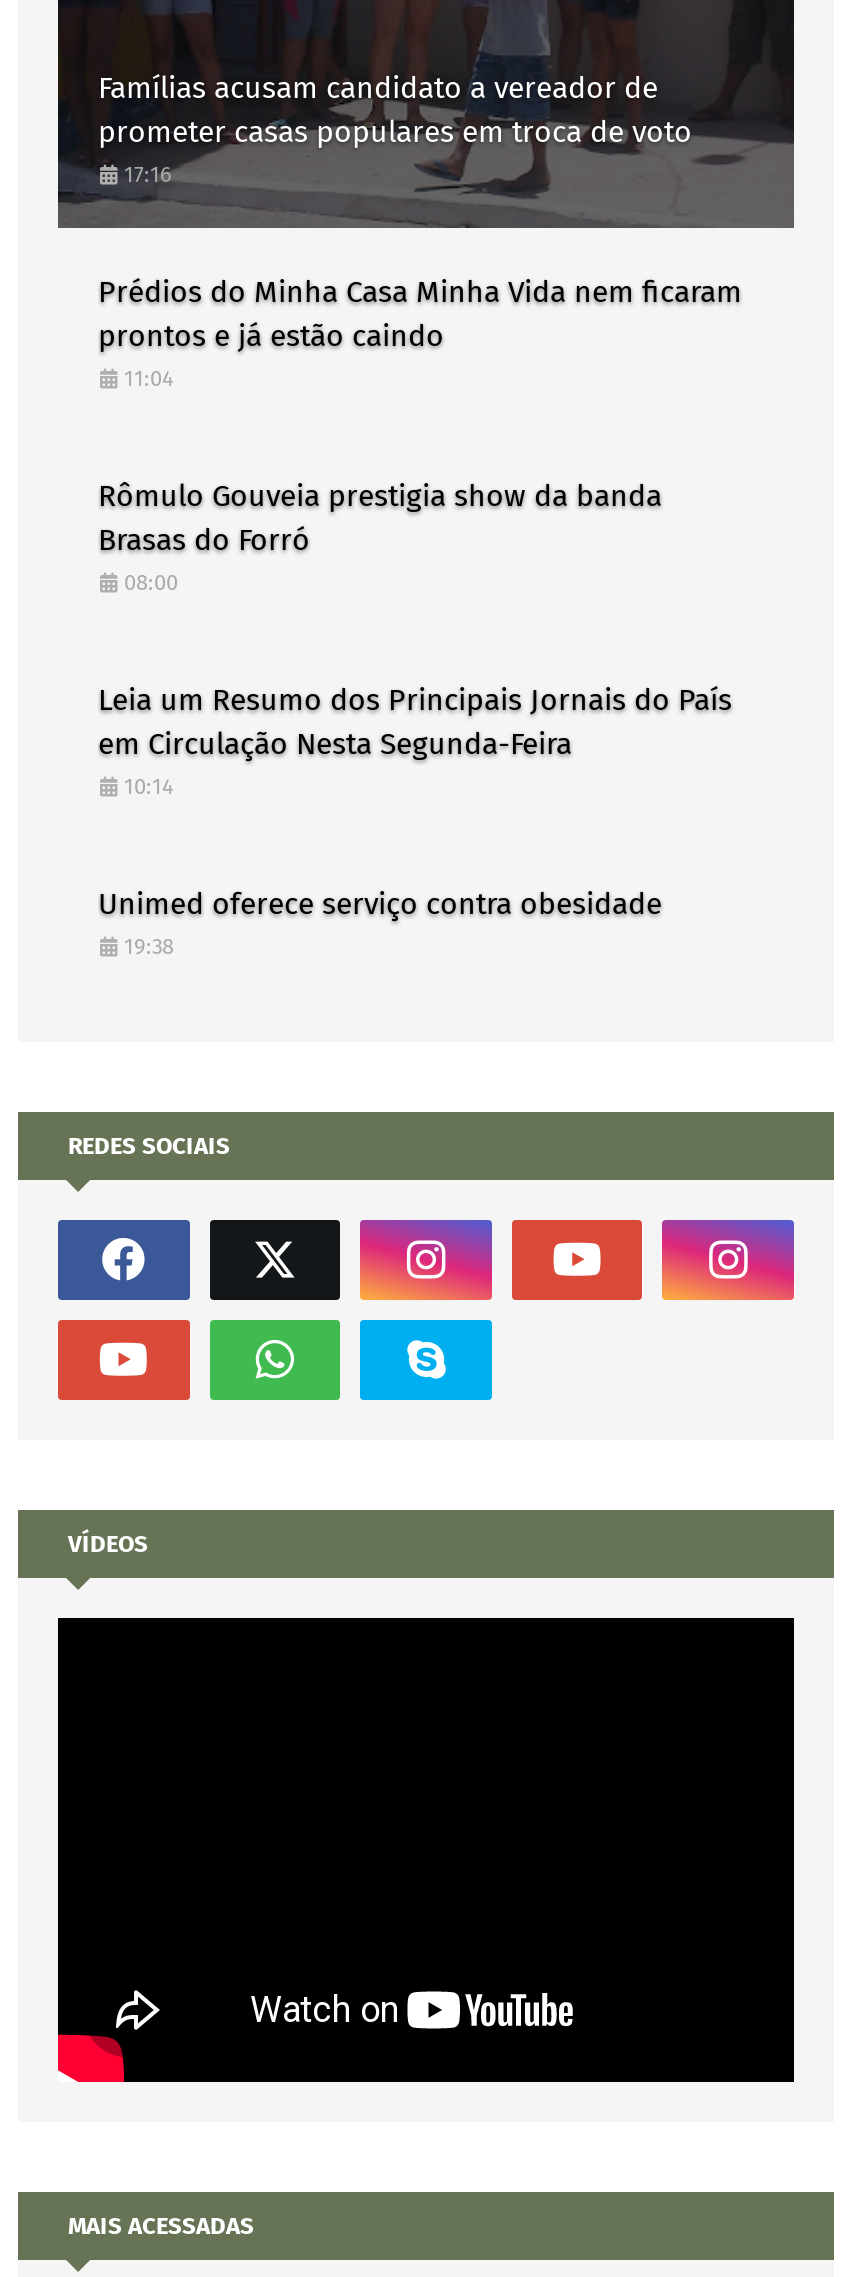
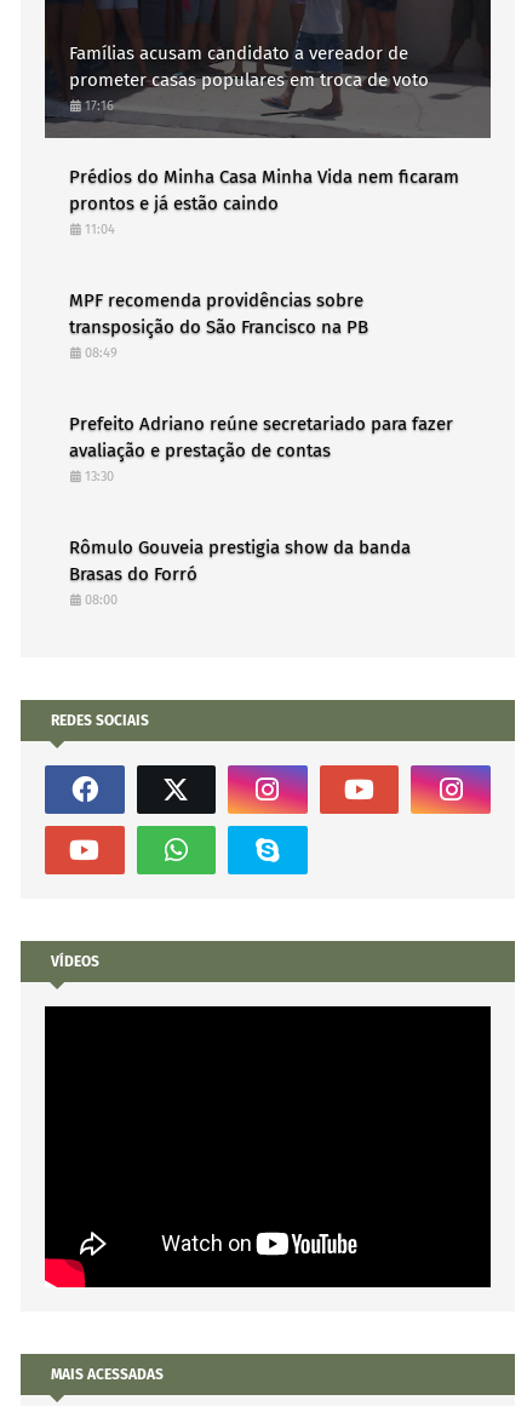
none -> [69,289,453,484] MPF recomenda providências sobre | transposição do São Francisco na PB | 08:49 | Prefeito Adriano reúne secretariado para fazer | avaliação e prestação de contas | 13:30
moved [98,478,662,596] -> [69,536,411,608]: Rômulo Gouveia prestigia show da banda | Brasas do Forró | 08:00
[98,682,732,960] Leia um Resumo dos Principais Jornais do País | em Circulação Nesta Segunda-Feira | 10:14 | Unimed oferece serviço contra obesidade | 19:38 -> none

